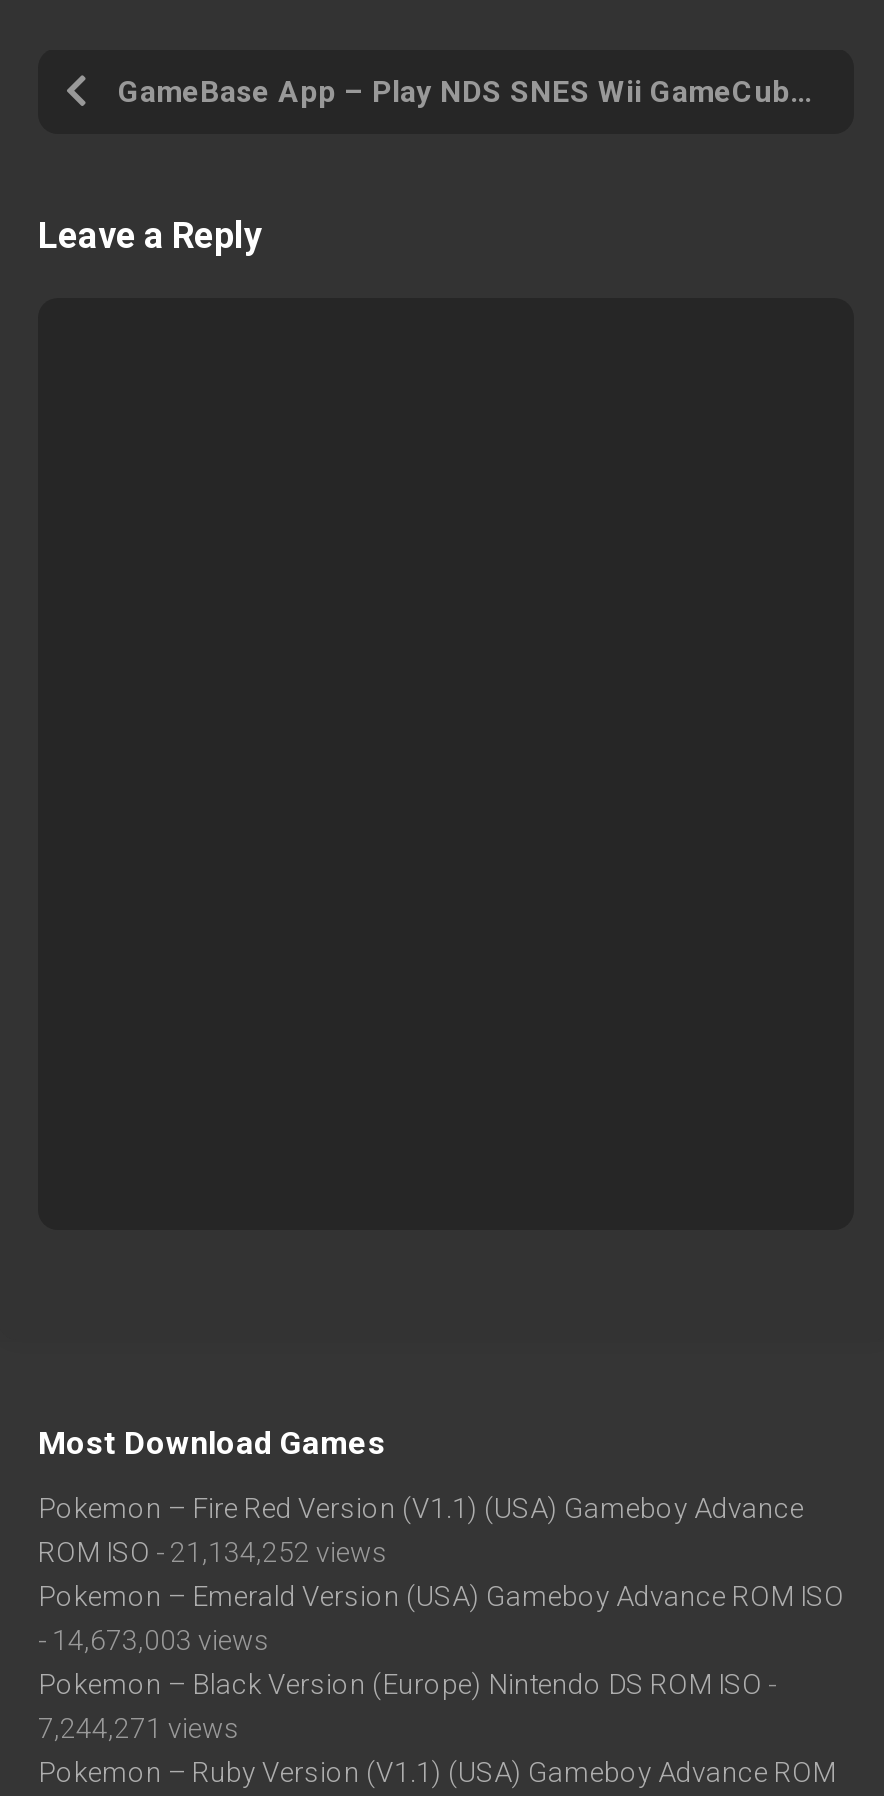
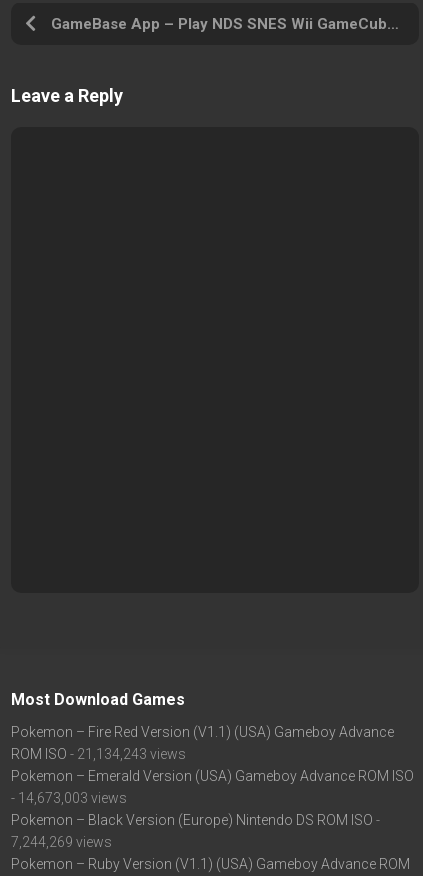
[38,1536,388,1568] ROM ISO - 21,134,252 views -> [11,746,186,762] ROM ISO - 21,134,243 views
[38,1712,240,1744] 7,244,271 views -> [11,834,112,850] 7,244,269 views

